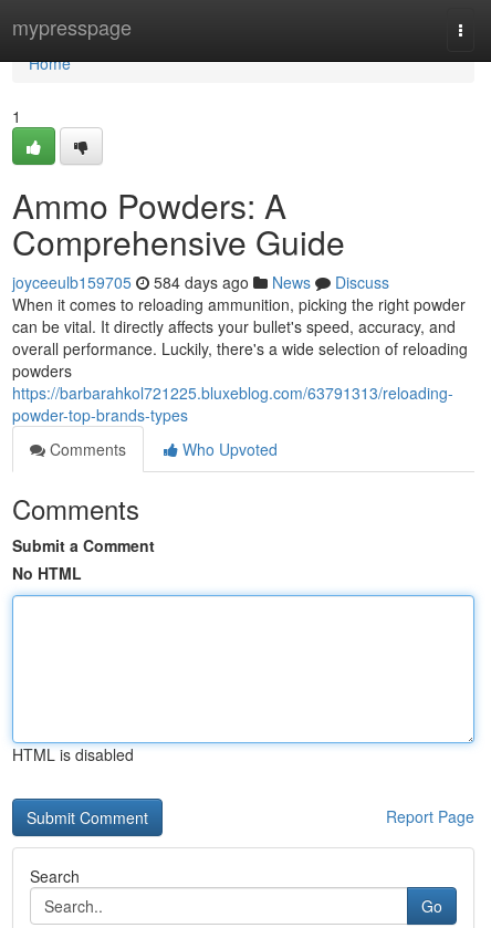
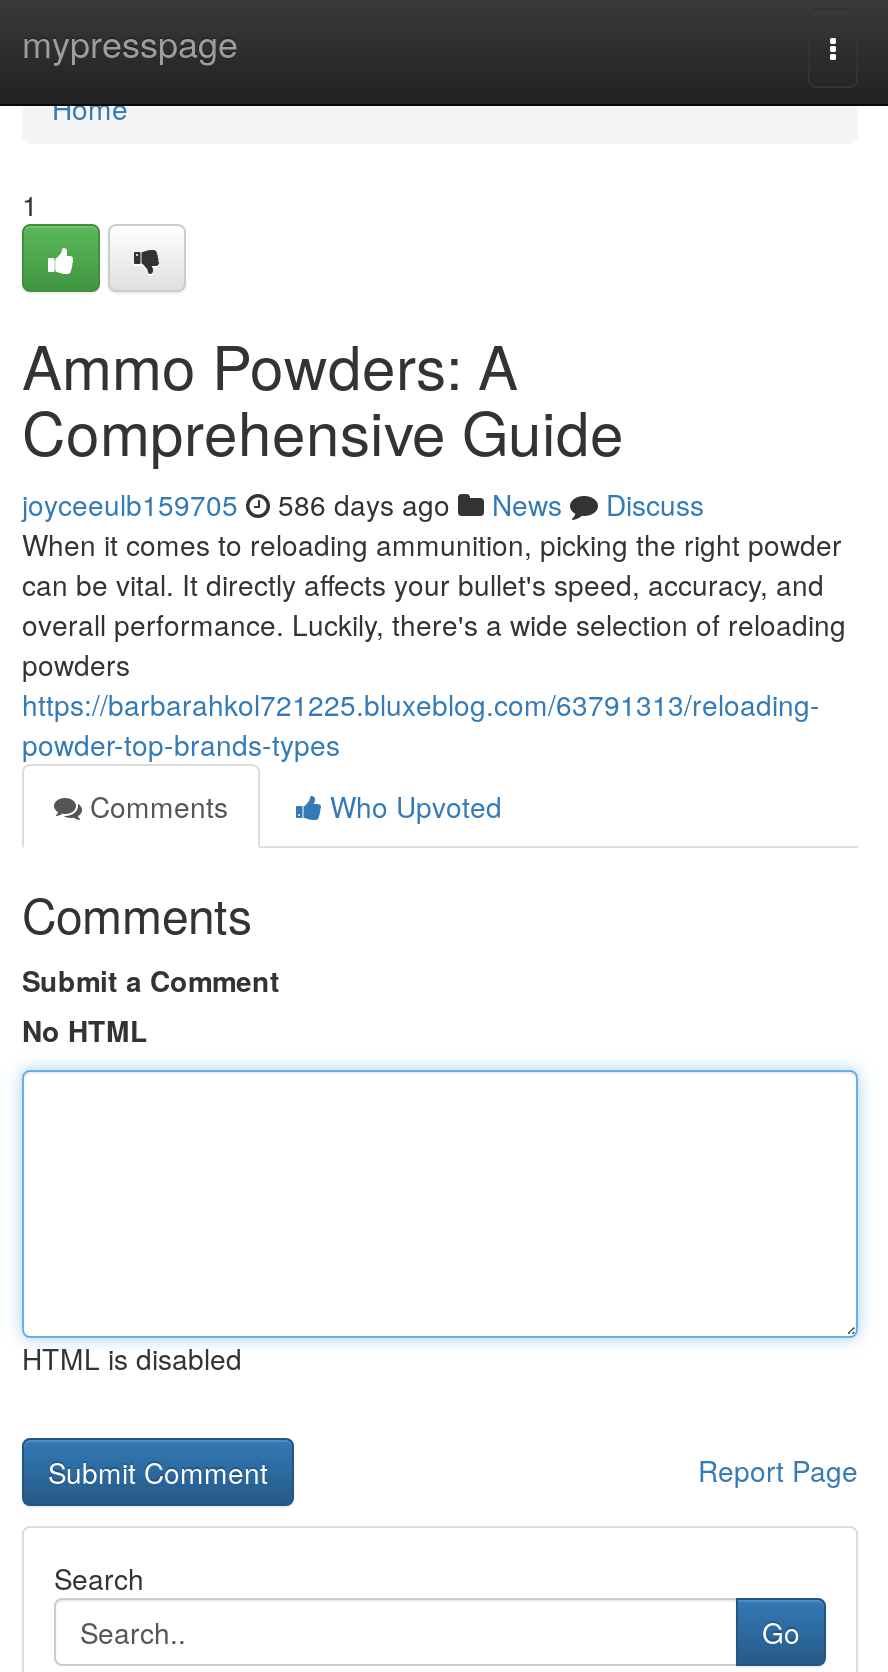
[12,271,389,293] joyceeulb159705 584 days ago News Discuss -> [22,484,704,524] joyceeulb159705 586 days ago News Discuss

